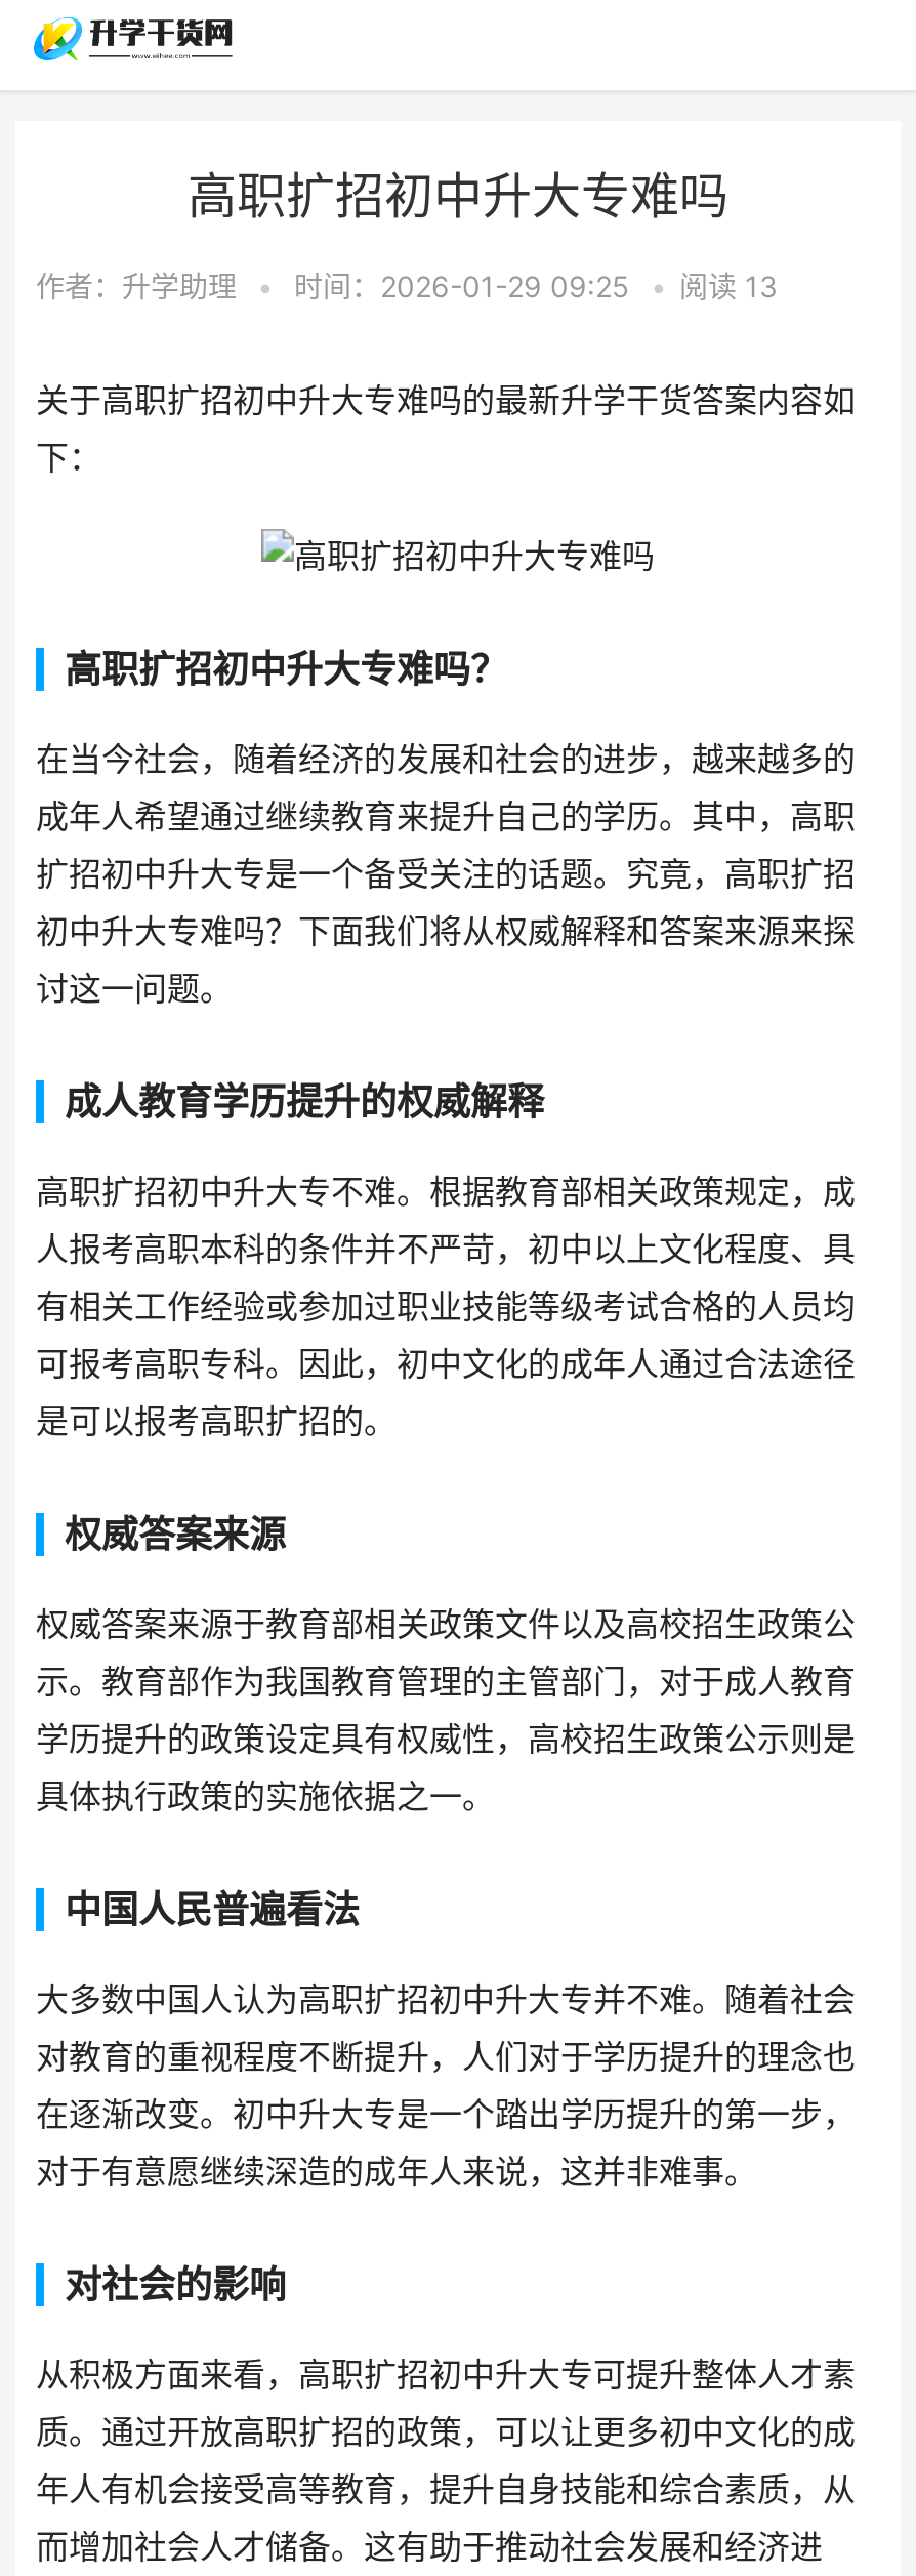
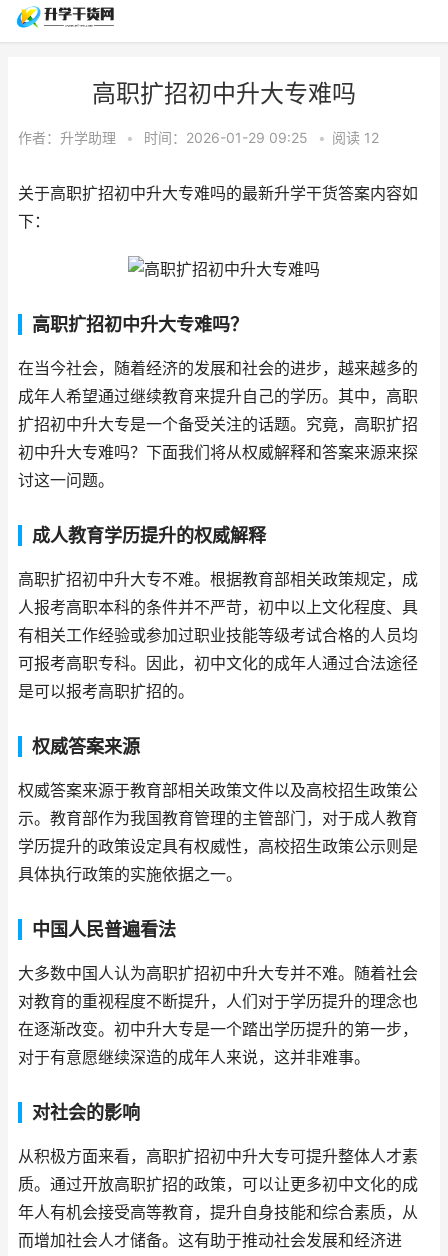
[36,269,778,303] 作者：升学助理 • 时间：2026-01-29 09:25 • 阅读13 -> [18,129,379,146] 作者：升学助理 • 时间：2026-01-29 09:25 • 阅读12

